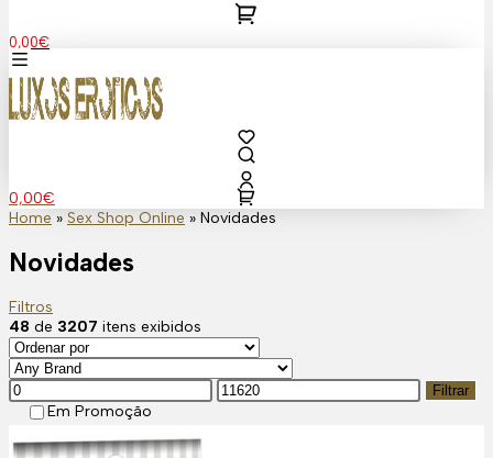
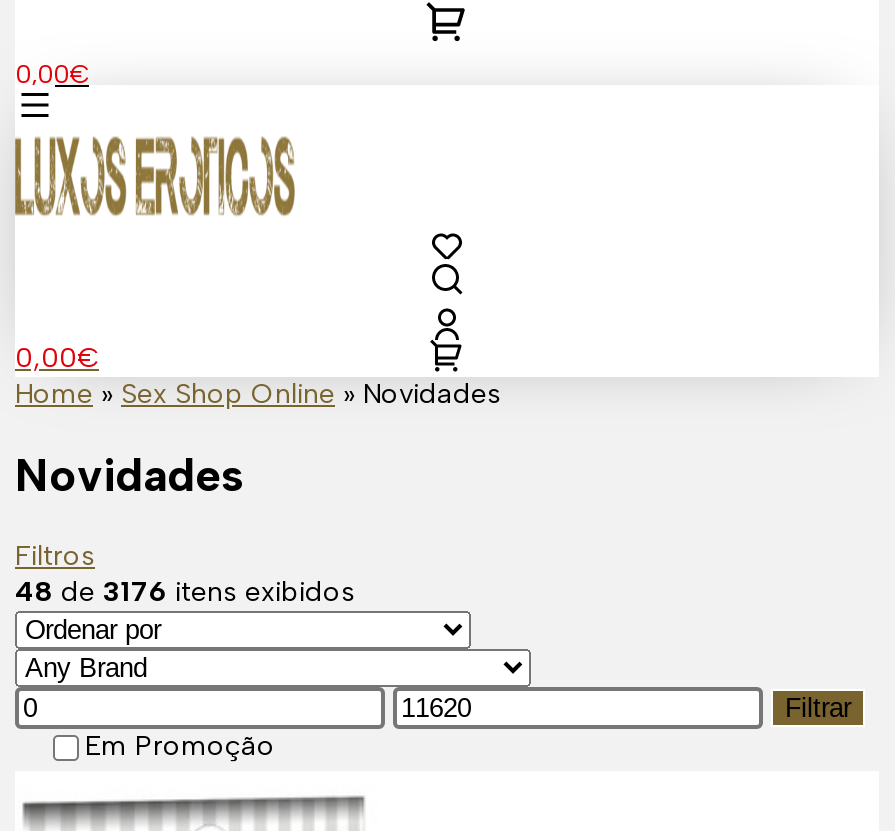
[9,317,201,336] 48 de 3207 itens exibidos -> [15,575,355,609] 48 de 3176 itens exibidos

